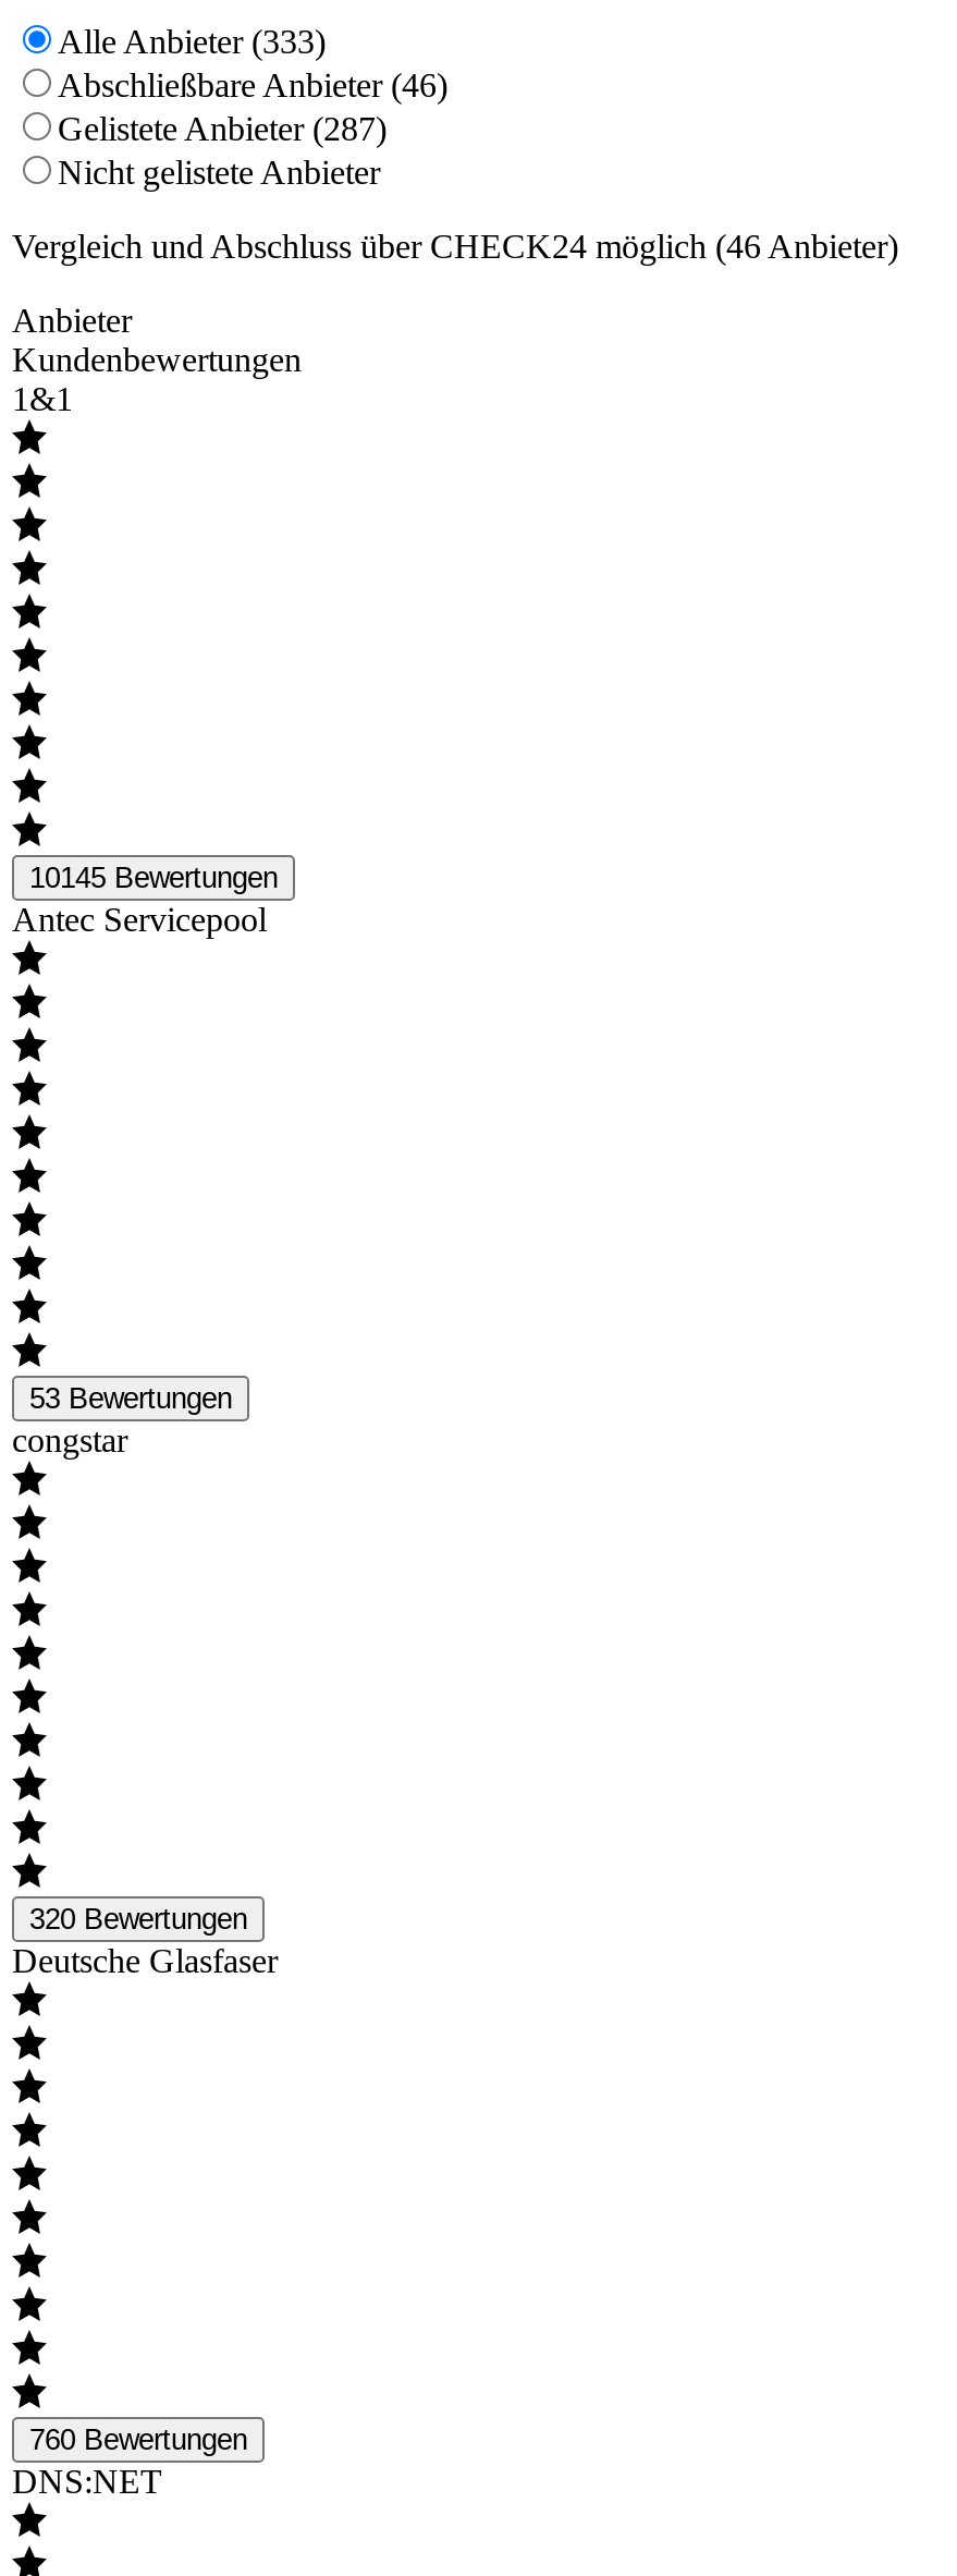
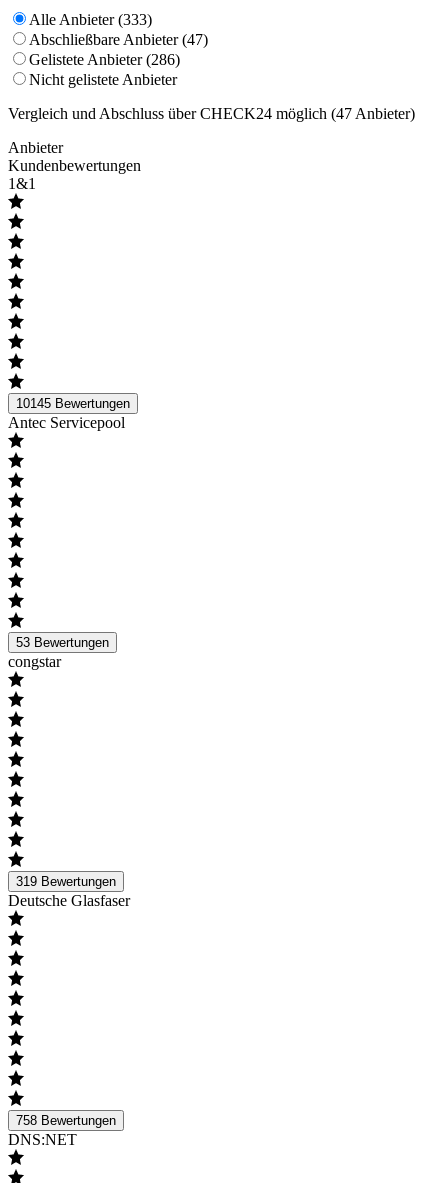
[58,66,447,103] Abschließbare Anbieter (46) -> [29,31,208,48] Abschließbare Anbieter (47)
[58,109,387,146] Gelistete Anbieter (287) -> [29,51,180,68] Gelistete Anbieter (286)
[12,227,898,264] Vergleich und Abschluss über CHECK24 möglich (46 Anbieter) -> [8,105,415,122] Vergleich und Abschluss über CHECK24 möglich (47 Anbieter)
[29,1902,247,1935] 320 Bewertungen -> [16,874,116,889] 319 Bewertungen
[29,2423,247,2456] 760 Bewertungen -> [16,1113,116,1128] 758 Bewertungen

